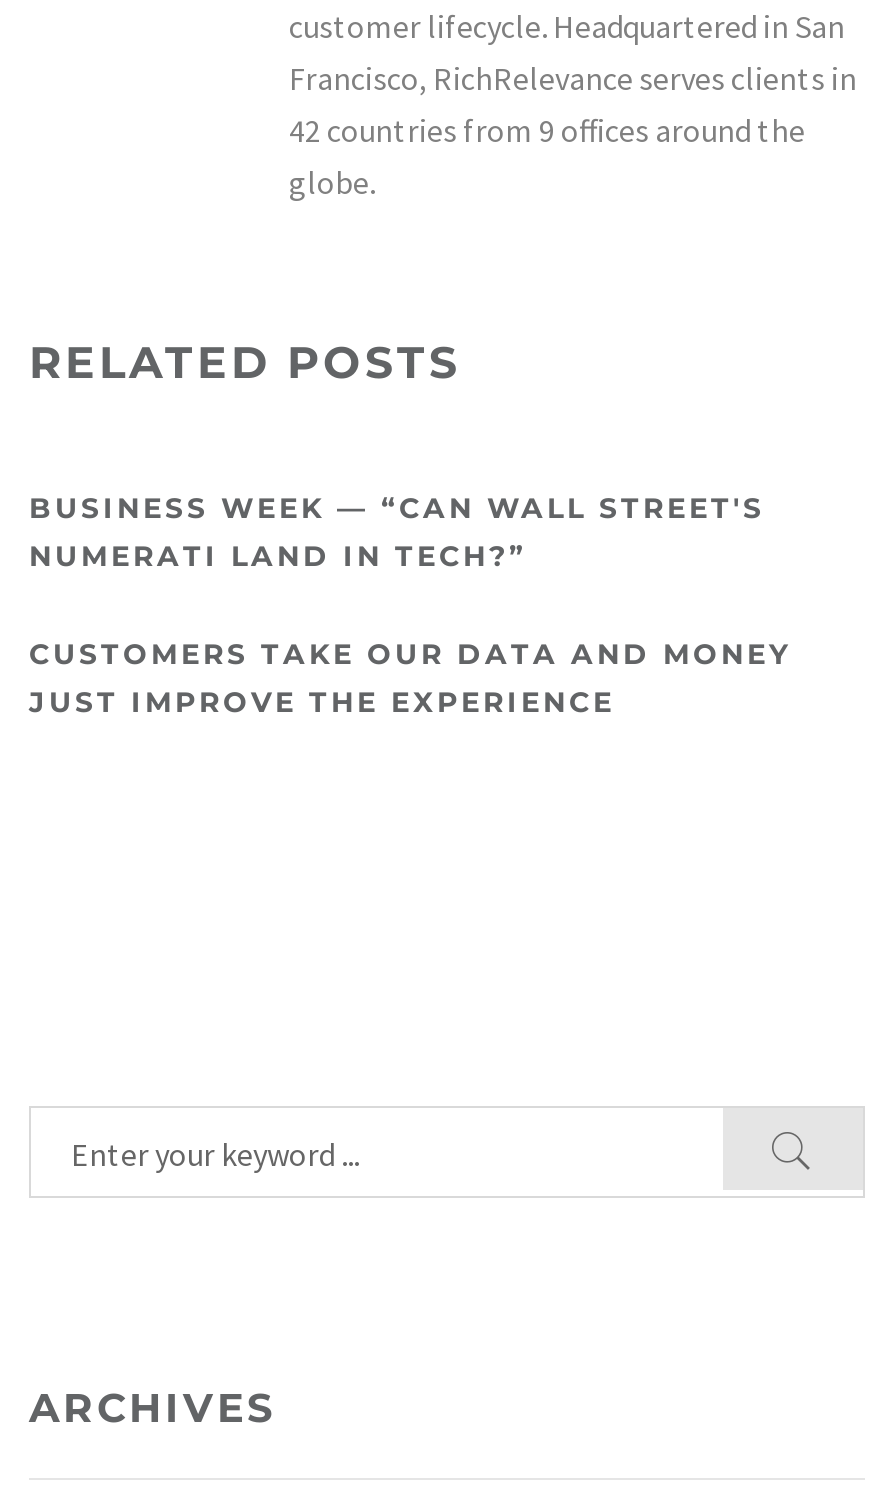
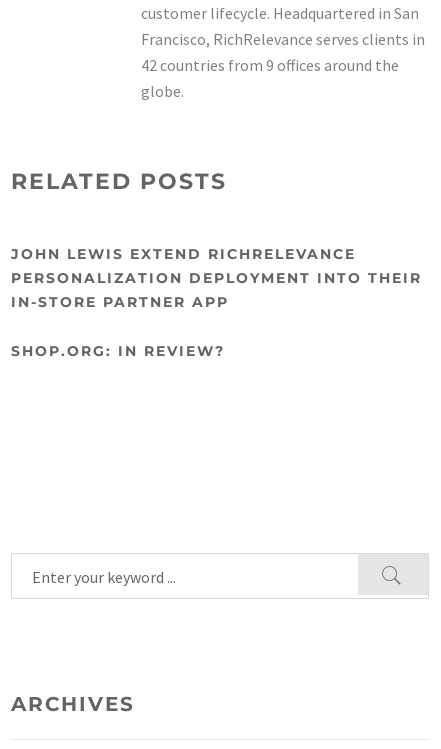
[29,490,765,574] BUSINESS WEEK — “CAN WALL STREET'S | NUMERATI LAND IN TECH?” -> [11,245,422,311] JOHN LEWIS EXTEND RICHRELEVANCE | PERSONALIZATION DEPLOYMENT INTO THEIR | IN-STORE PARTNER APP
[29,636,791,720] CUSTOMERS TAKE OUR DATA AND MONEY | JUST IMPROVE THE EXPERIENCE -> [11,342,225,360] SHOP.ORG: IN REVIEW?

